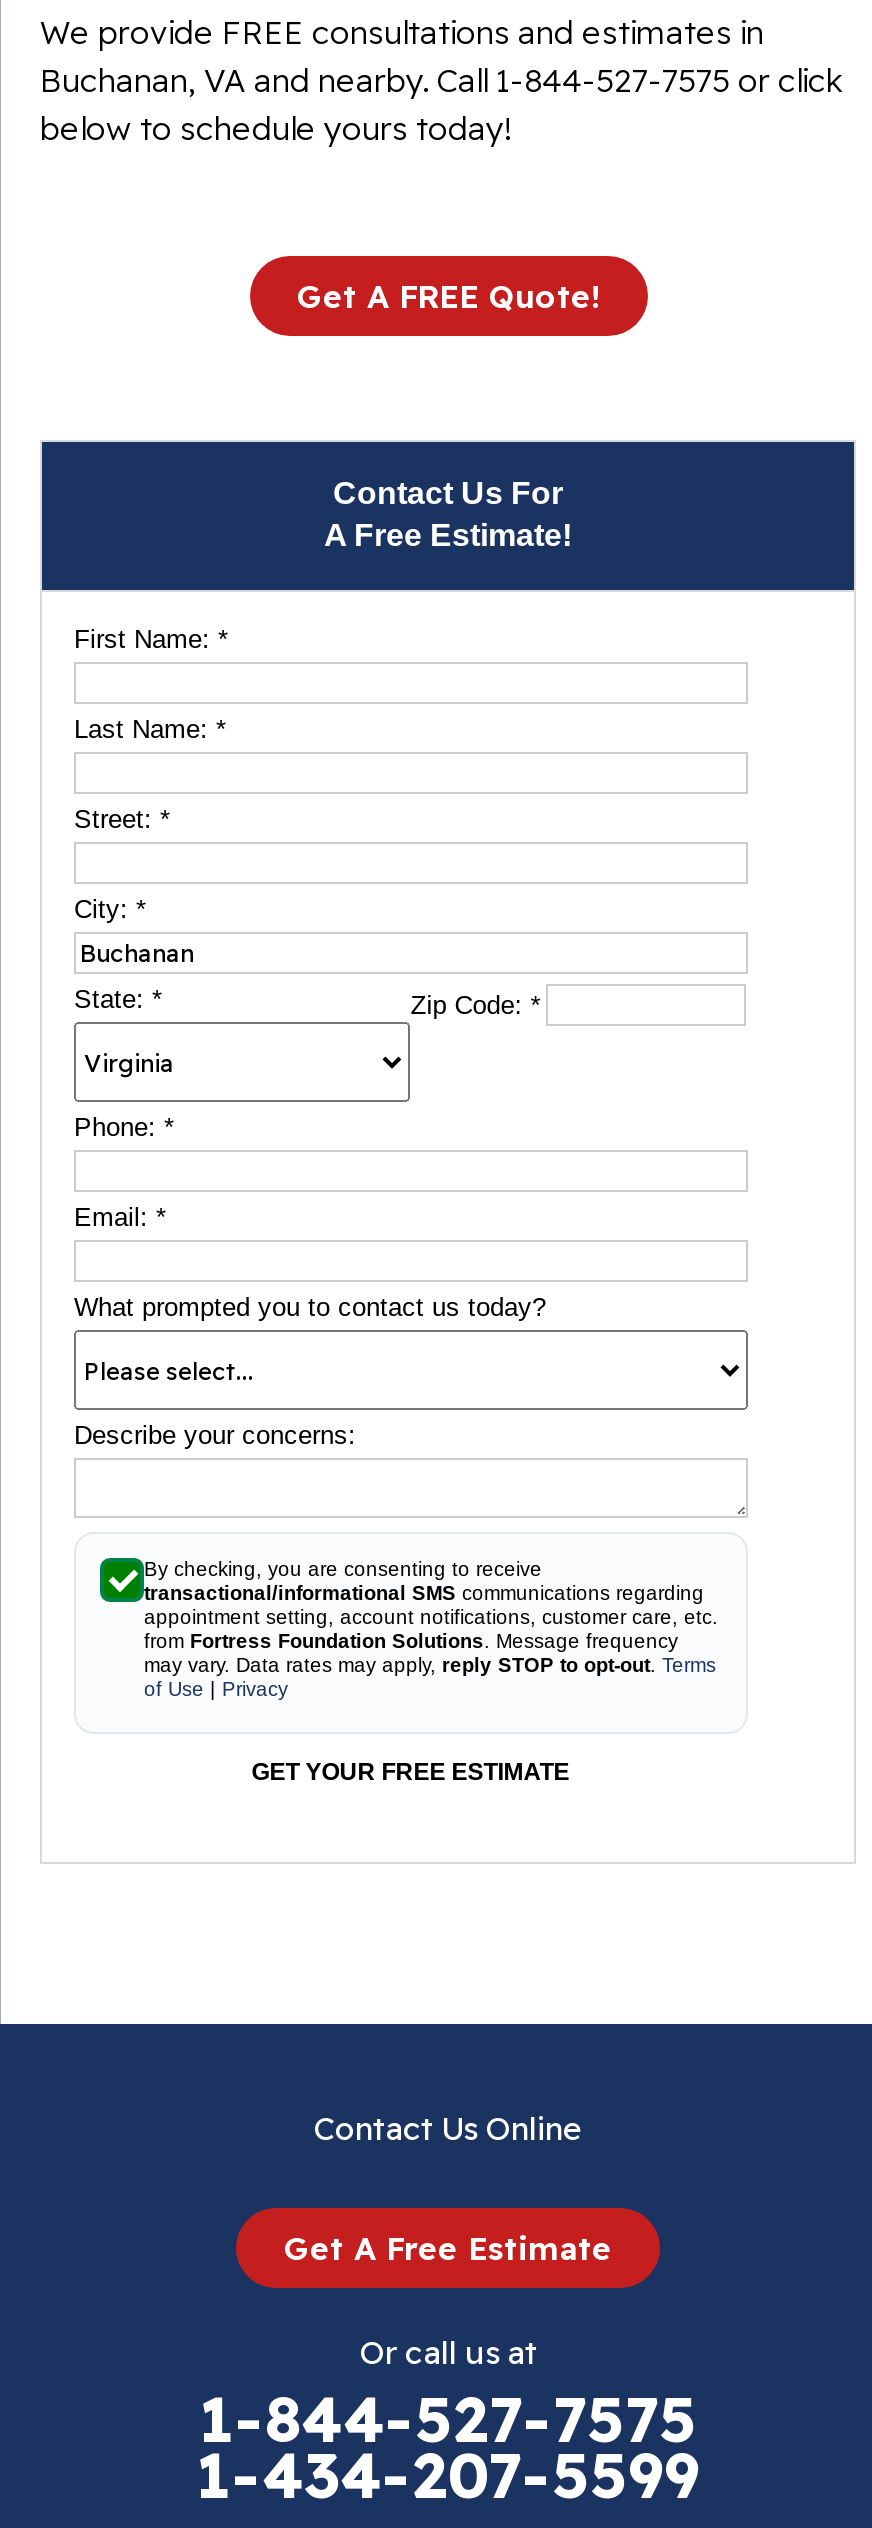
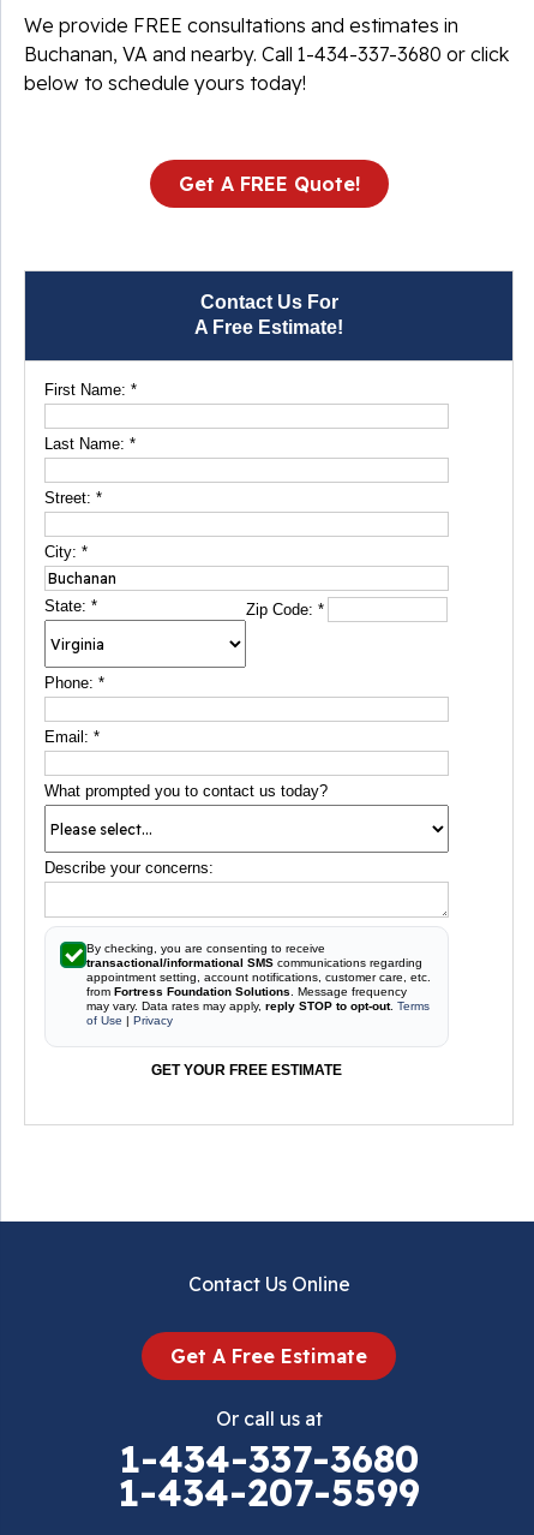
[40,60,842,100] Buchanan, VA and nearby. Call 1-844-527-7575 or click -> [24,42,509,66] Buchanan, VA and nearby. Call 1-434-337-3680 or click
[199,2380,697,2458] 1-844-527-7575 -> [119,1435,419,1482] 1-434-337-3680

